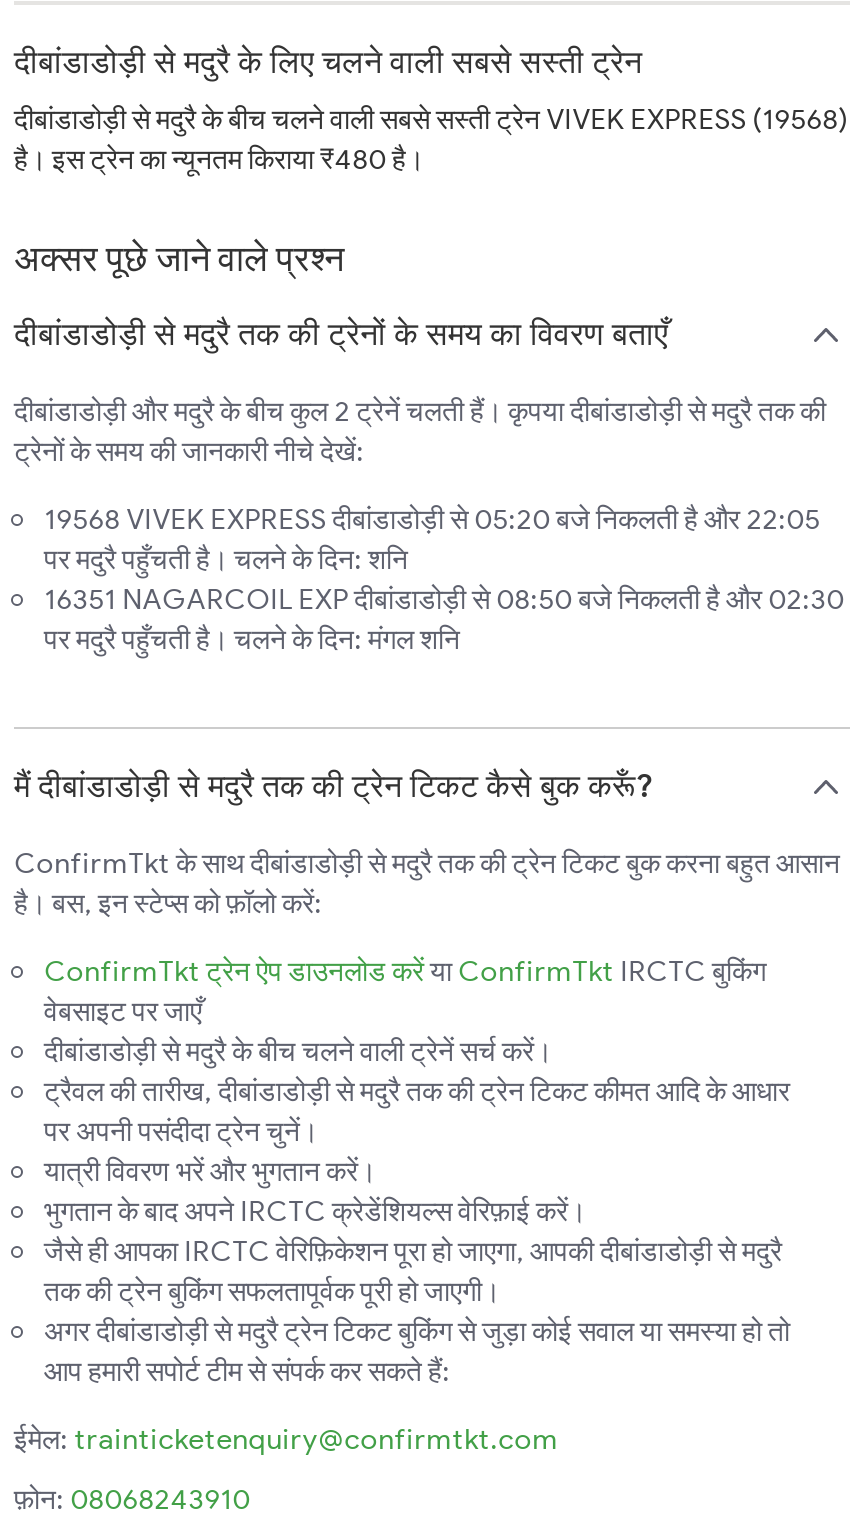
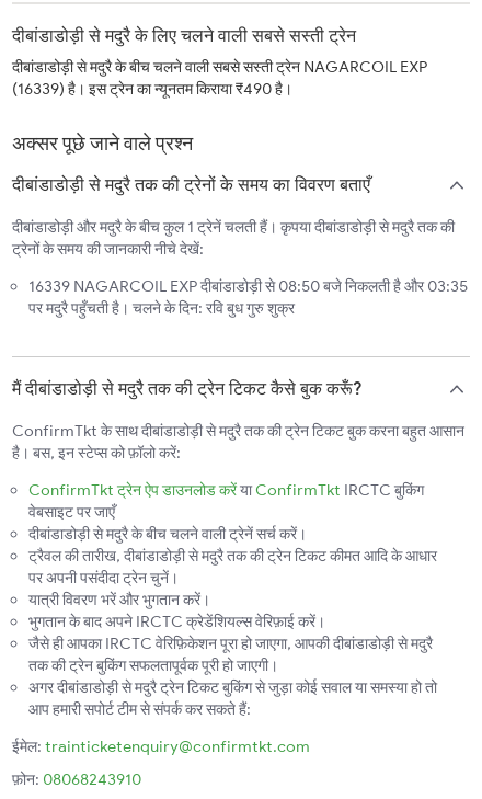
[14,101,848,177] दीबांडाडोड़ी से मदुरै के बीच चलने वाली सबसे सस्ती ट्रेन VIVEK EXPRESS (19568) | है। इस ट्रेन का न्यूनतम किराया ₹480 है। -> [12,57,427,99] दीबांडाडोड़ी से मदुरै के बीच चलने वाली सबसे सस्ती ट्रेन NAGARCOIL EXP | (16339) है। इस ट्रेन का न्यूनतम किराया ₹490 है।
[14,393,826,429] दीबांडाडोड़ी और मदुरै के बीच कुल 2 ट्रेनें चलती हैं। कृपया दीबांडाडोड़ी से मदुरै तक की -> [12,217,455,237] दीबांडाडोड़ी और मदुरै के बीच कुल 1 ट्रेनें चलती हैं। कृपया दीबांडाडोड़ी से मदुरै तक की
[44,501,844,657] 19568 VIVEK EXPRESS दीबांडाडोड़ी से 05:20 बजे निकलती है और 22:05 | पर मदुरै पहुँचती है। चलने के दिन: शनि | 16351 NAGARCOIL EXP दीबांडाडोड़ी से 08:50 बजे निकलती है और 02:30 | पर मदुरै पहुँचती है। चलने के दिन: मंगल शनि -> [28,276,468,318] 16339 NAGARCOIL EXP दीबांडाडोड़ी से 08:50 बजे निकलती है और 03:35 | पर मदुरै पहुँचती है। चलने के दिन: रवि बुध गुरु शुक्र

